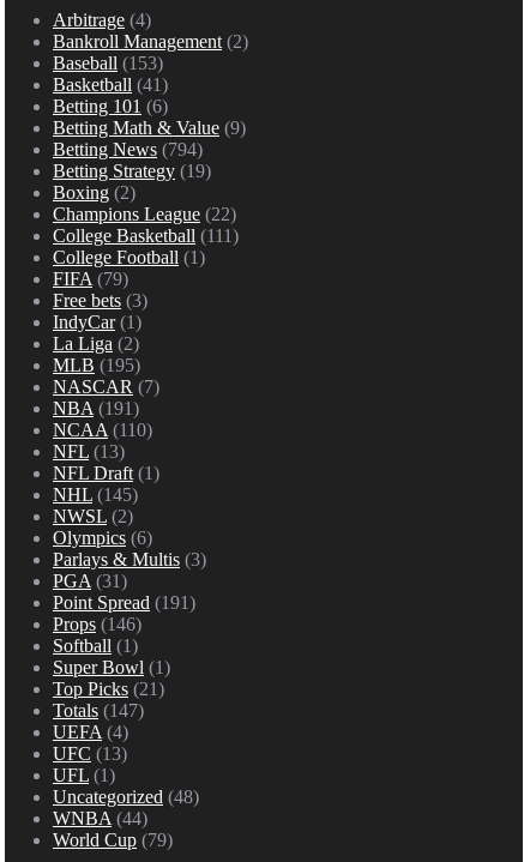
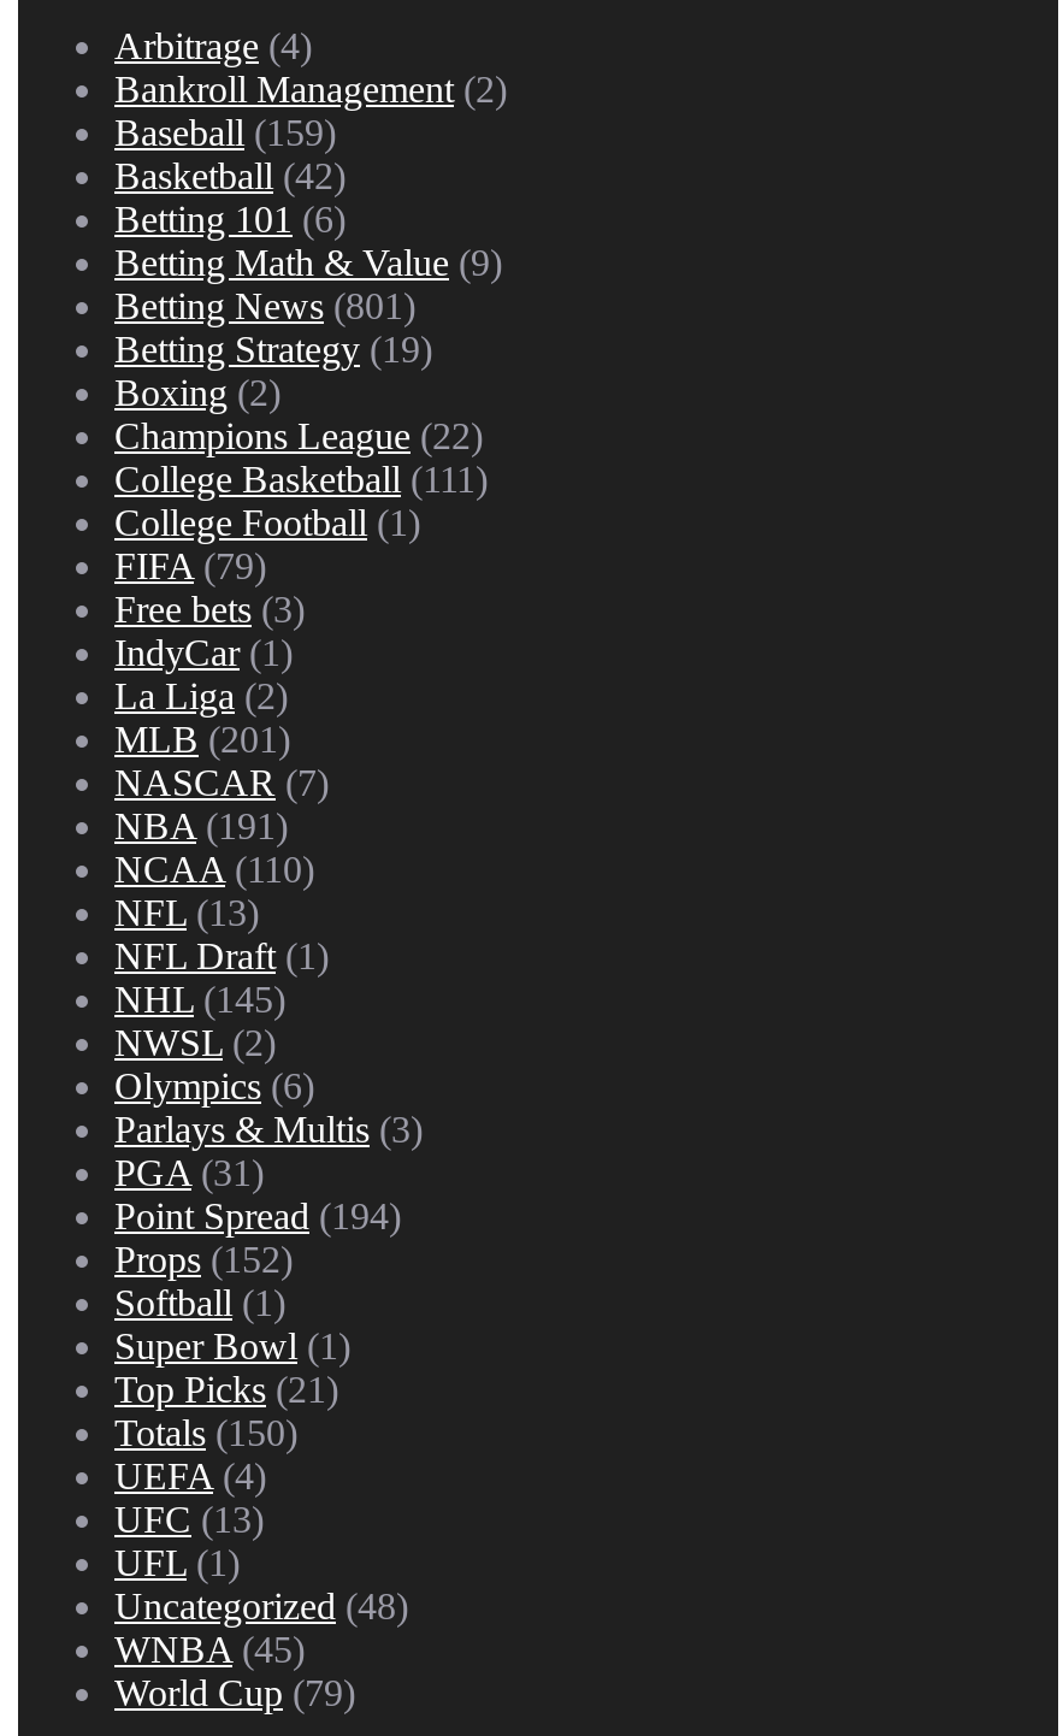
[53,53,163,73] Baseball (153) -> [114,112,336,153] Baseball (159)
[53,75,168,95] Basketball (41) -> [114,156,346,197] Basketball (42)
[53,139,203,160] Betting News (794) -> [114,286,415,327] Betting News (801)
[53,355,140,375] MLB(195) -> [114,719,290,760] MLB(201)
[53,592,195,613] Point Spread (191) -> [114,1196,401,1237] Point Spread (194)
[53,614,141,634] Props (146) -> [114,1239,293,1280] Props (152)
[53,700,144,721] Totals (147) -> [114,1413,297,1454] Totals (150)
[53,808,147,829] WNBA (44) -> [114,1629,305,1670] WNBA (45)

